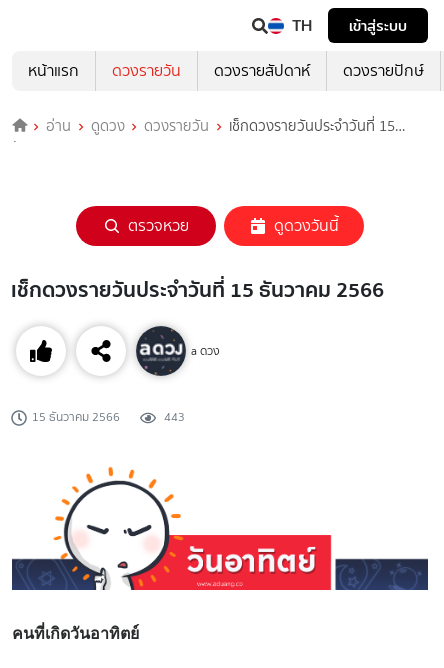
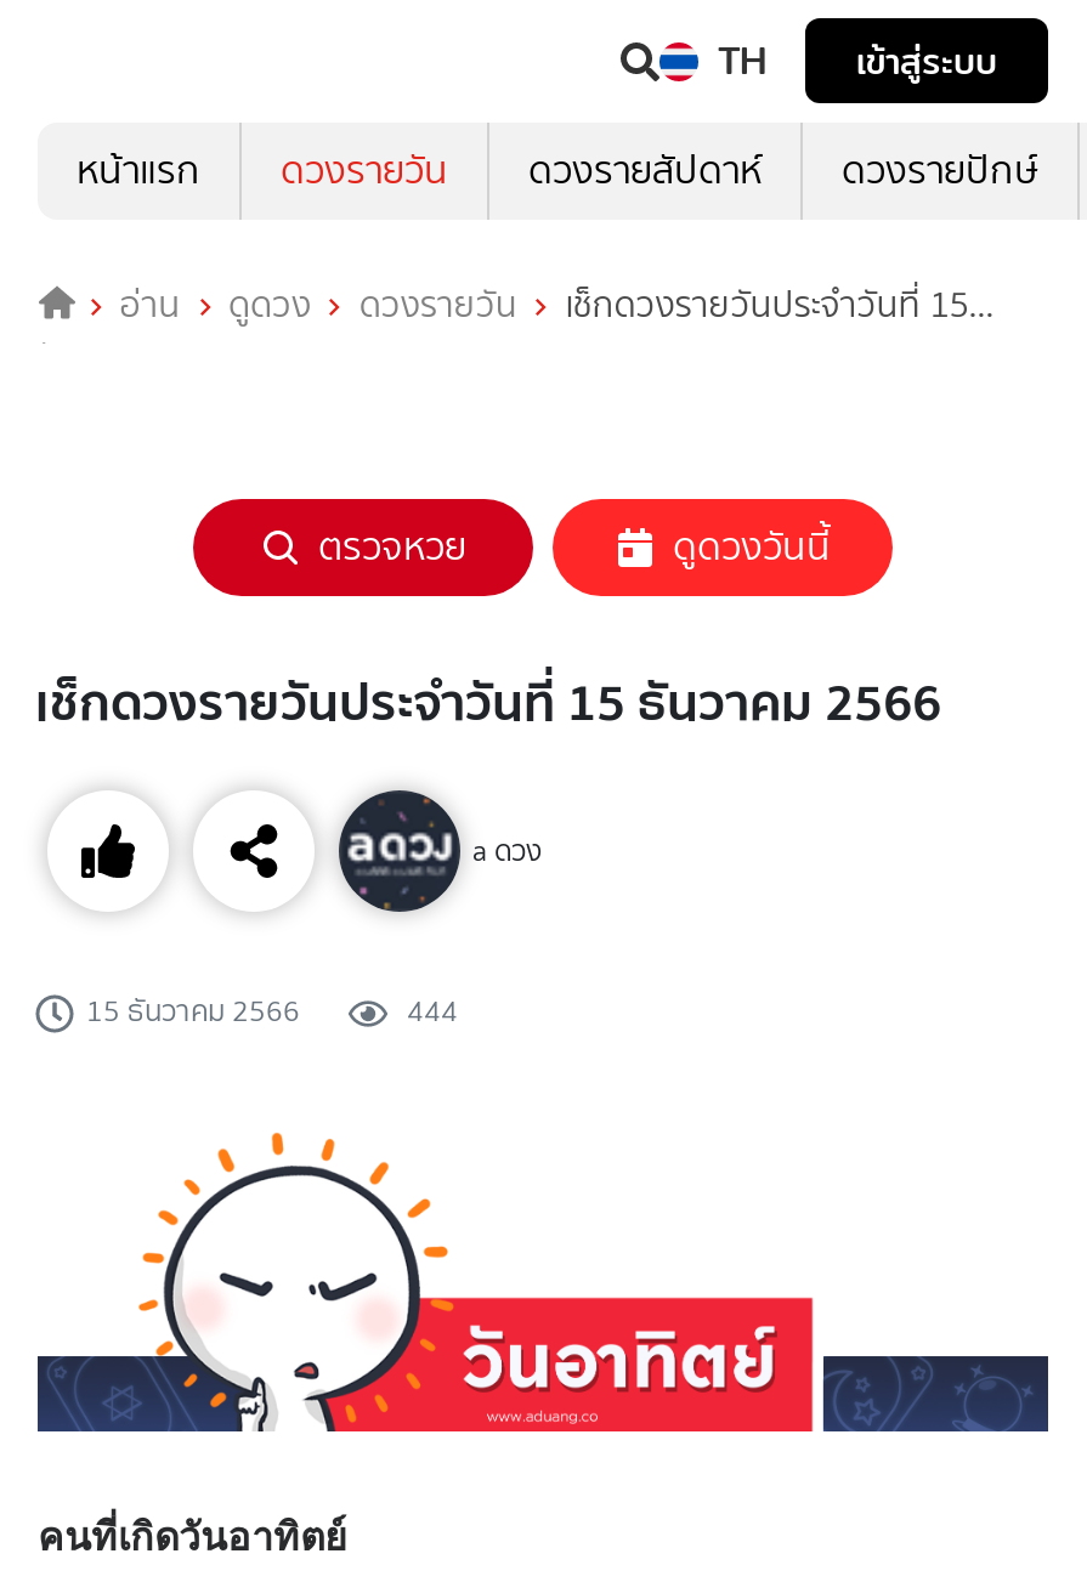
[164,408,185,426] 443 -> [407,989,458,1033] 444

